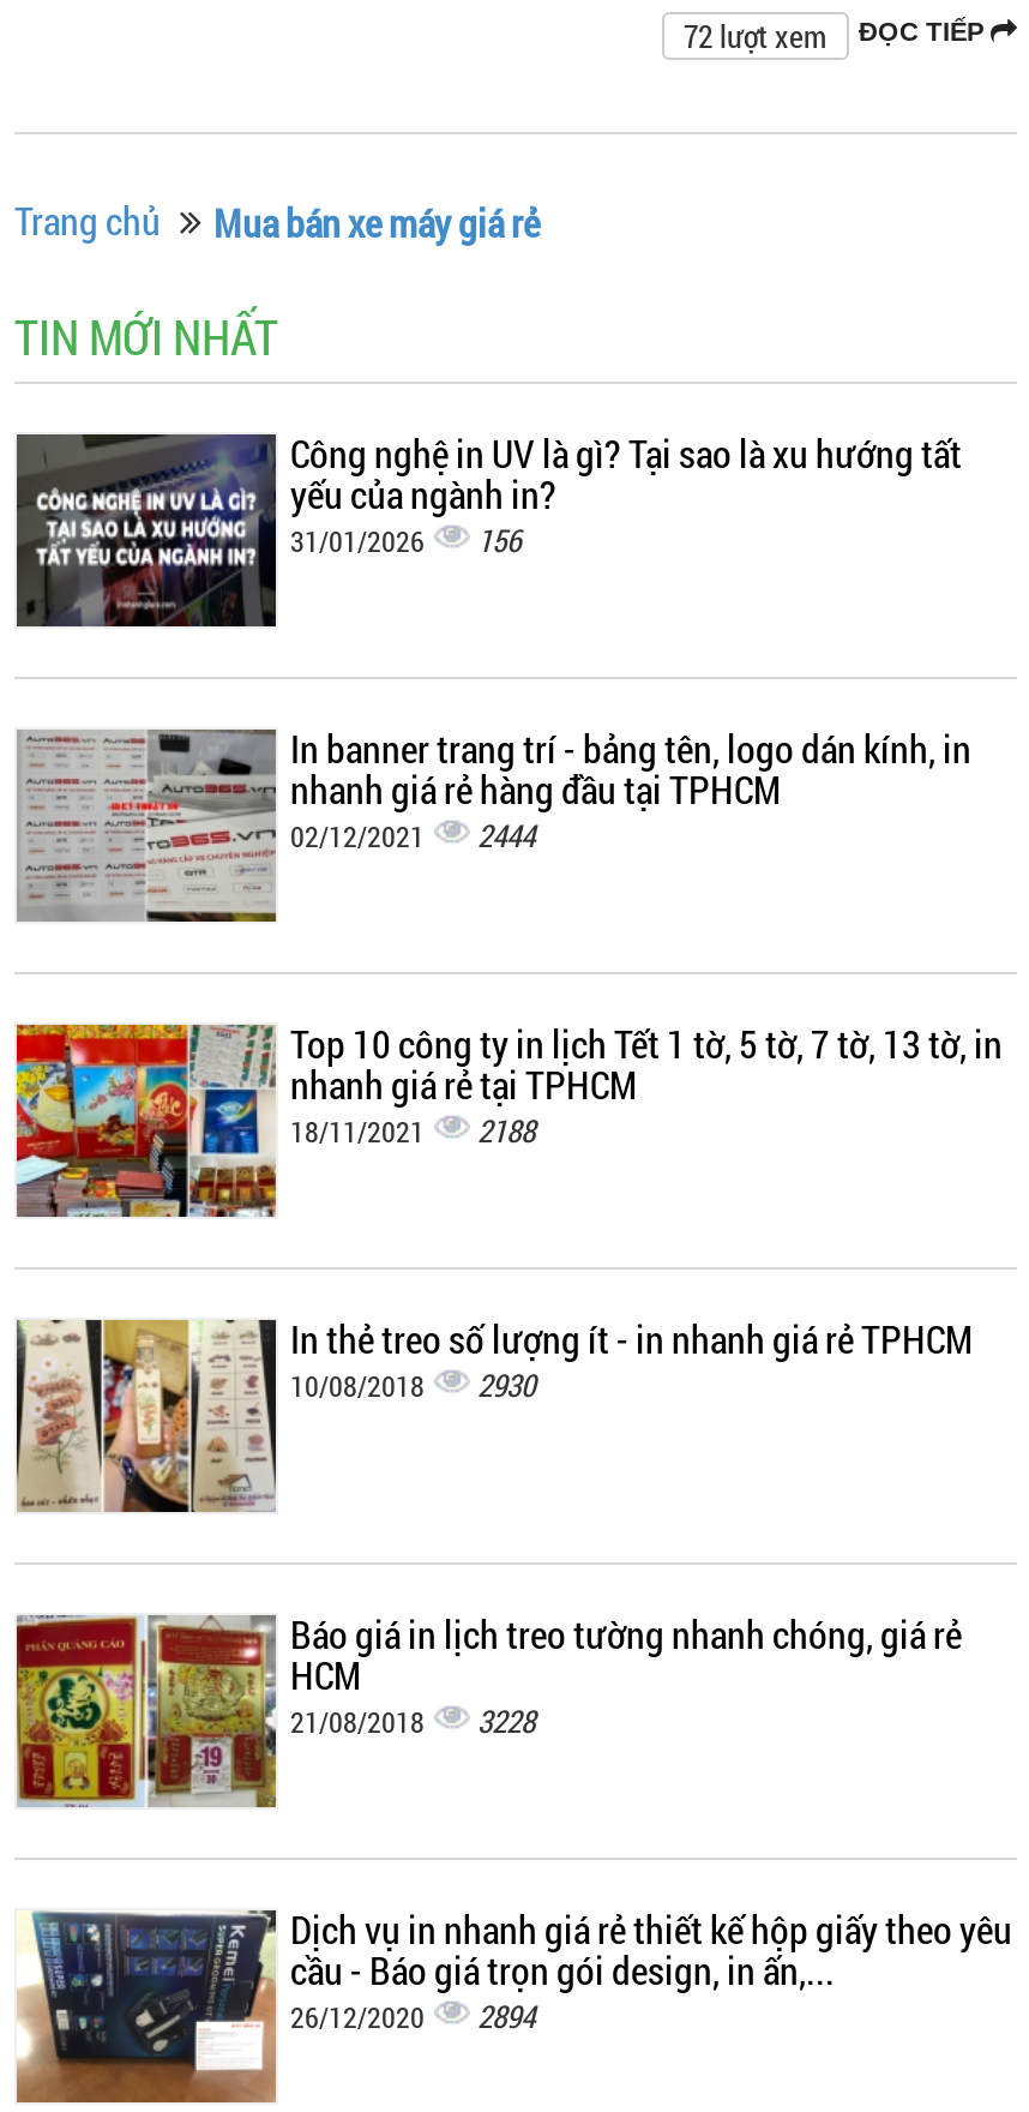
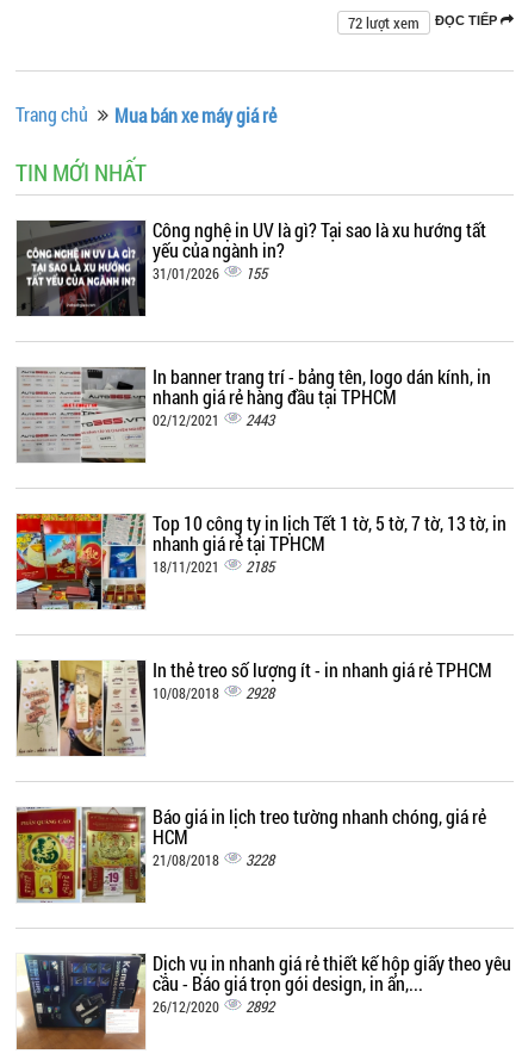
[290,519,520,562] 31/01/2026 156 -> [153,262,267,284] 31/01/2026 155
[290,814,535,857] 02/12/2021 2444 -> [153,409,274,431] 02/12/2021 2443
[290,1109,535,1152] 18/11/2021 2188 -> [153,556,274,577] 18/11/2021 2185
[290,1363,535,1407] 10/08/2018 2930 -> [153,682,274,704] 10/08/2018 2928
[290,1995,535,2038] 26/12/2020 2894 -> [153,996,274,1017] 26/12/2020 2892

